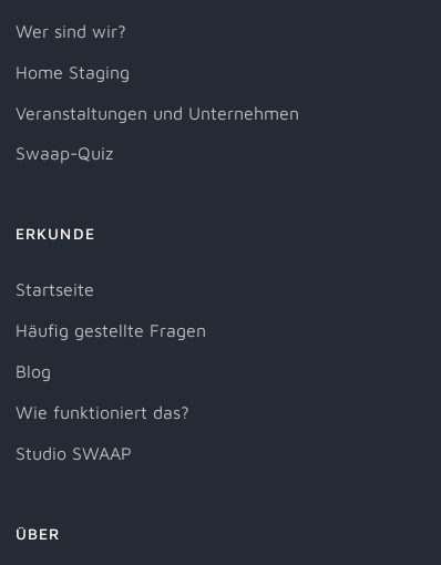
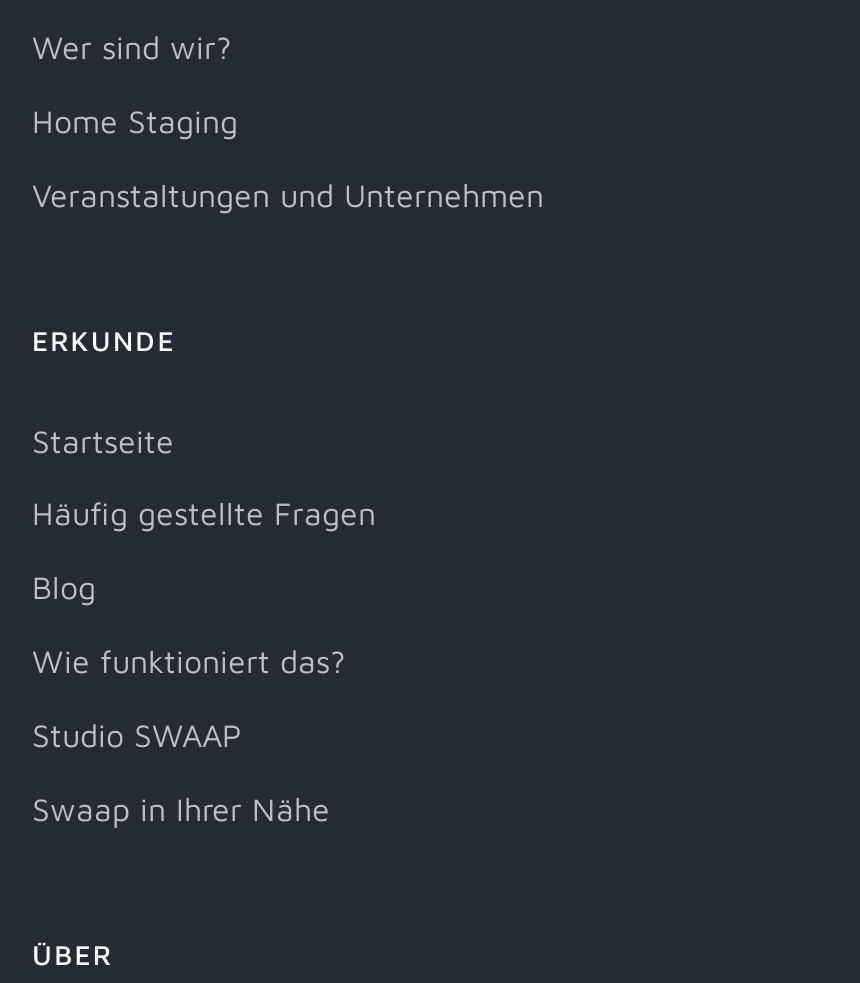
[16,143,113,163] Swaap-Quiz -> none
moved [16,224,206,463] -> [32,322,376,753]: ERKUNDE | Startseite | Häufig gestellte Fragen | Blog | Wie funktioniert das? | Studio SWAAP
none -> [32,790,330,826] Swaap in Ihrer Nähe

